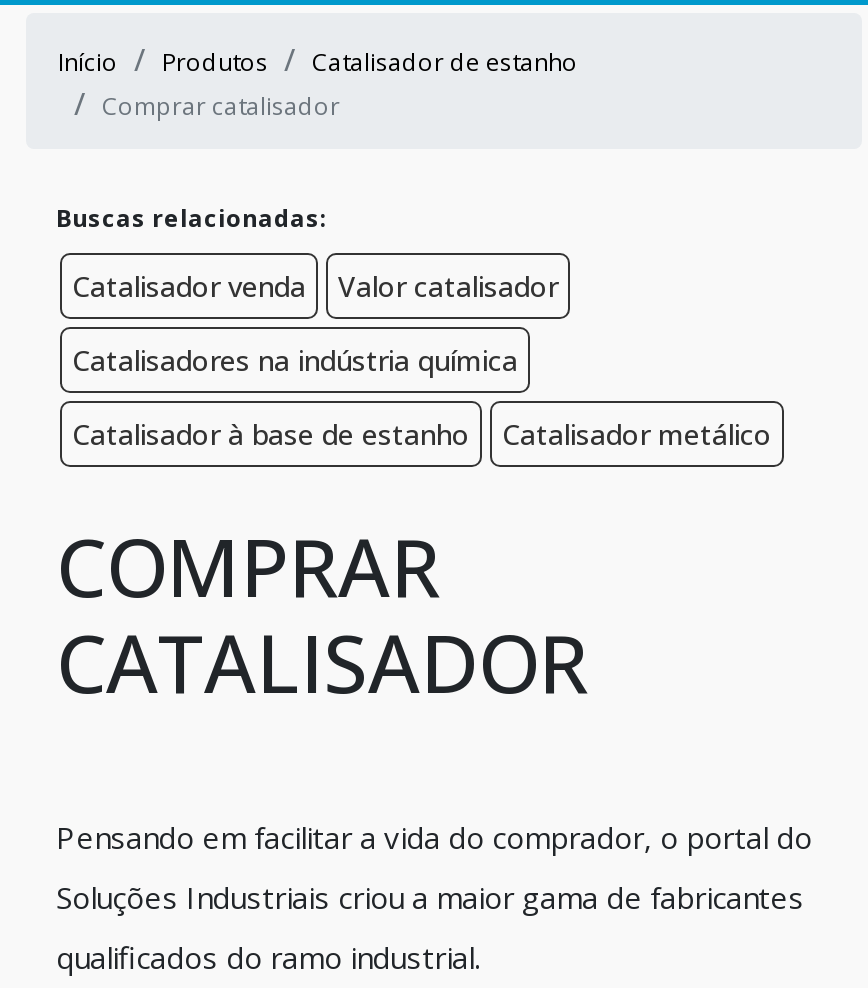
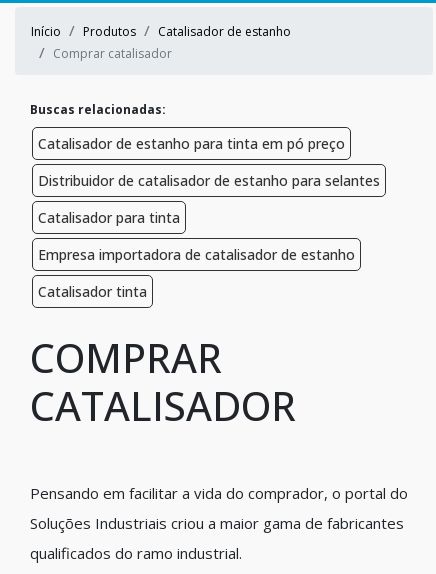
[72,267,772,453] Catalisador venda | Valor catalisador | Catalisadores na indústria química | Catalisador à base de estanho | Catalisador metálico -> [38,134,380,301] Catalisador de estanho para tinta em pó preço | Distribuidor de catalisador de estanho para selantes | Catalisador para tinta | Empresa importadora de catalisador de estanho | Catalisador tinta

